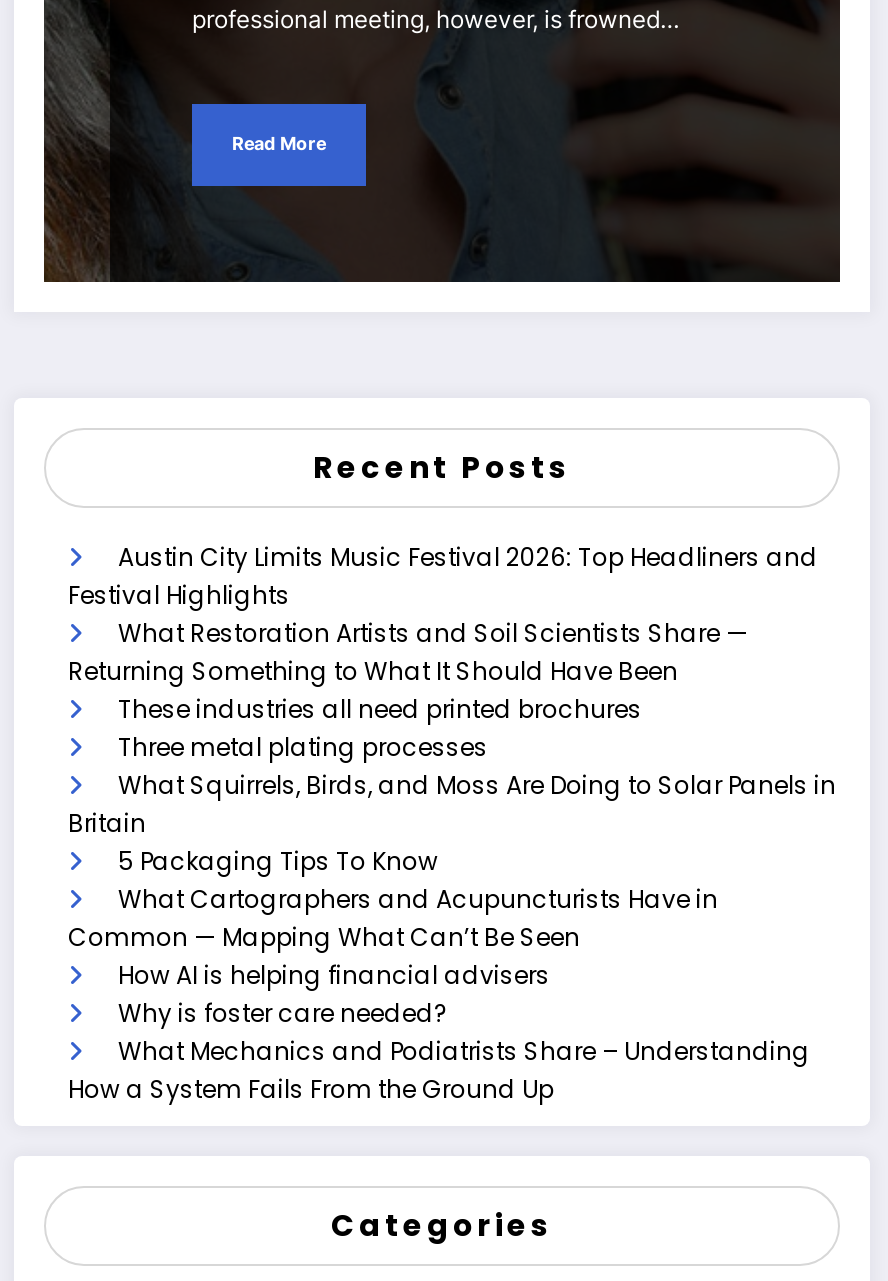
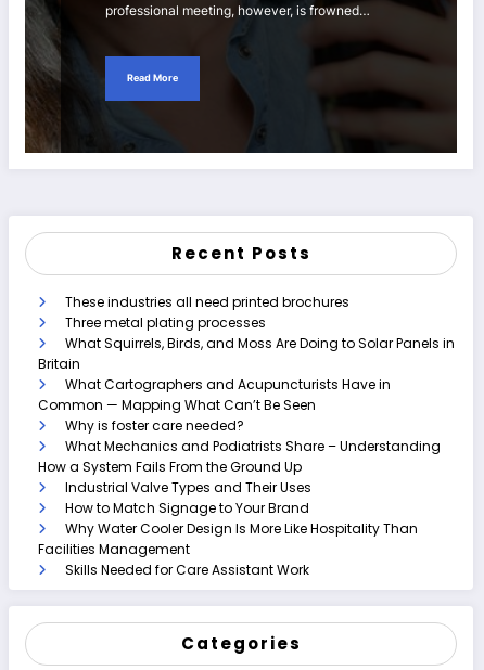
[68,541,818,689] Austin City Limits Music Festival 2026: Top Headliners and | Festival Highlights | What Restoration Artists and Soil Scientists Share — | Returning Something to What It Should Have Been -> none
moved [68,693,836,841] -> [38,293,455,373]: These industries all need printed brochures | Three metal plating processes | What Squirrels, Birds, and Moss Are Doing to Solar Panels in | Britain
[118,845,438,879] 5 Packaging Tips To Know -> none
moved [68,883,718,955] -> [38,376,391,415]: What Cartographers and Acupuncturists Have in | Common — Mapping What Can’t Be Seen
[118,959,550,993] How AI is helping financial advisers -> none
moved [68,997,810,1107] -> [38,417,441,476]: Why is foster care needed? | What Mechanics and Podiatrists Share – Understanding | How a System Fails From the Ground Up
none -> [38,479,418,579] Industrial Valve Types and Their Uses | How to Match Signage to Your Brand | Why Water Cooler Design Is More Like Hospitality Than | Facilities Management | Skills Needed for Care Assistant Work

